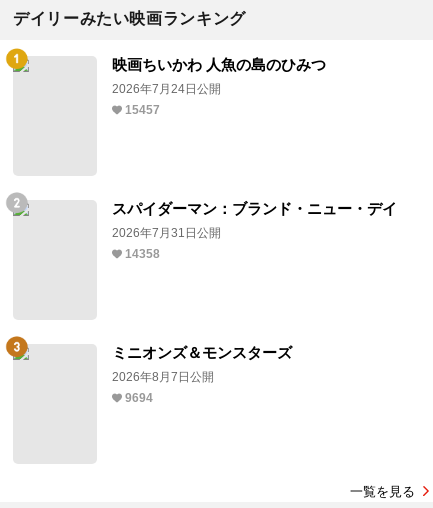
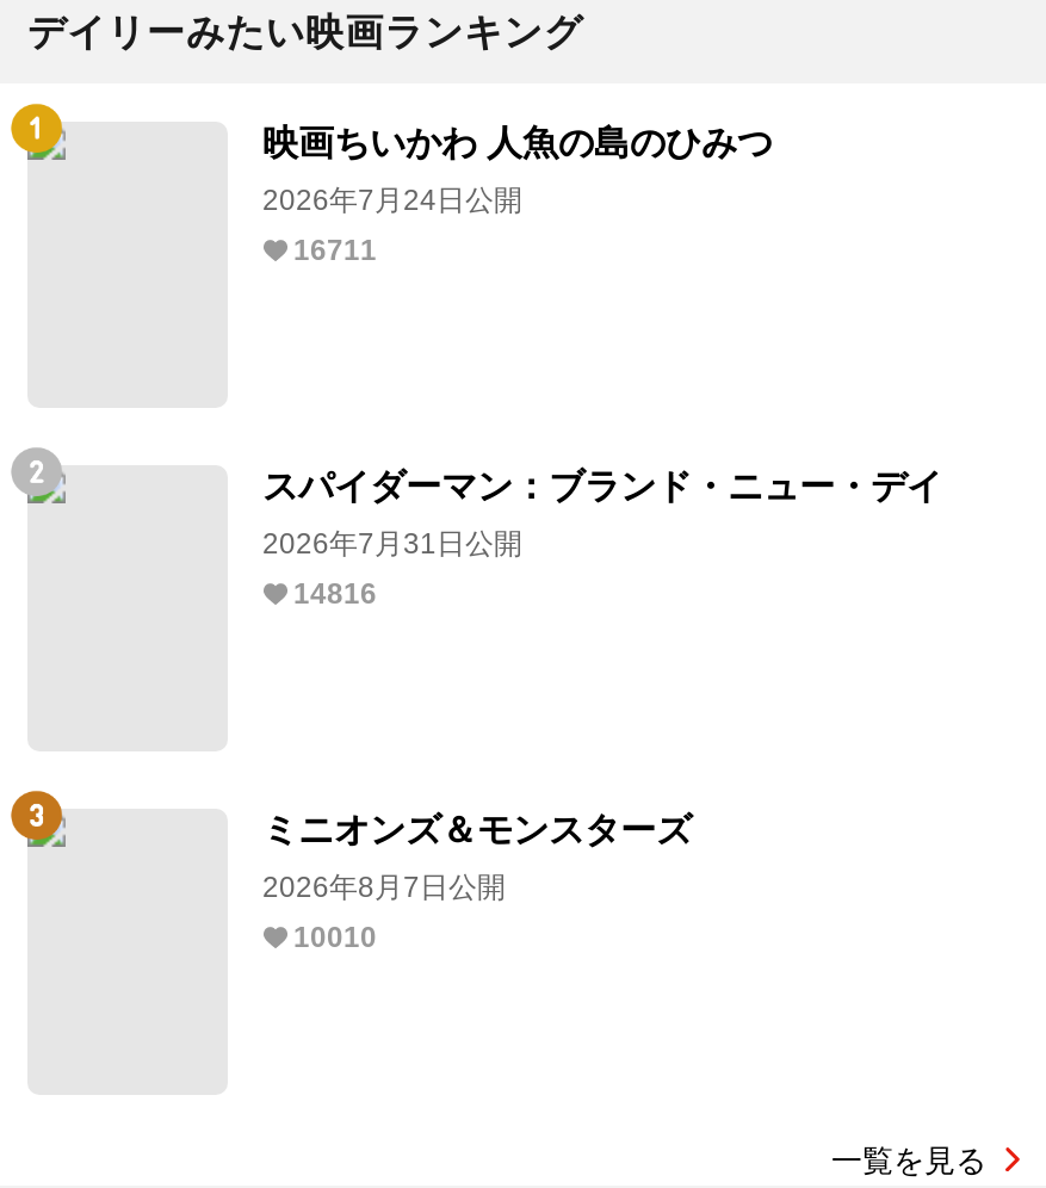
[124,103,159,117] 15457 -> [293,233,377,266] 16711
[124,247,159,261] 14358 -> [293,577,377,610] 14816
[124,391,152,405] 9694 -> [293,920,377,954] 10010

